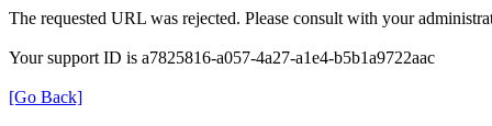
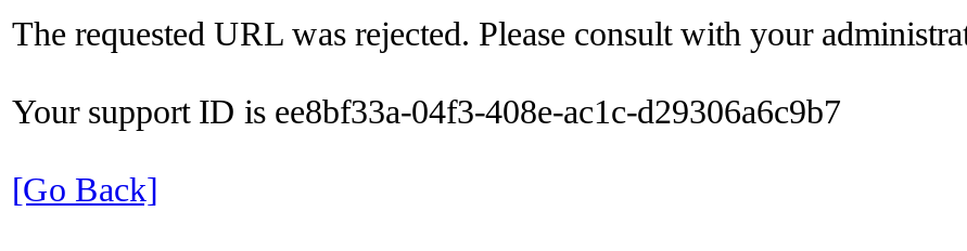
[9,48,435,67] Your support ID is a7825816-a057-4a27-a1e4-b5b1a9722aac -> [12,93,841,130] Your support ID is ee8bf33a-04f3-408e-ac1c-d29306a6c9b7

